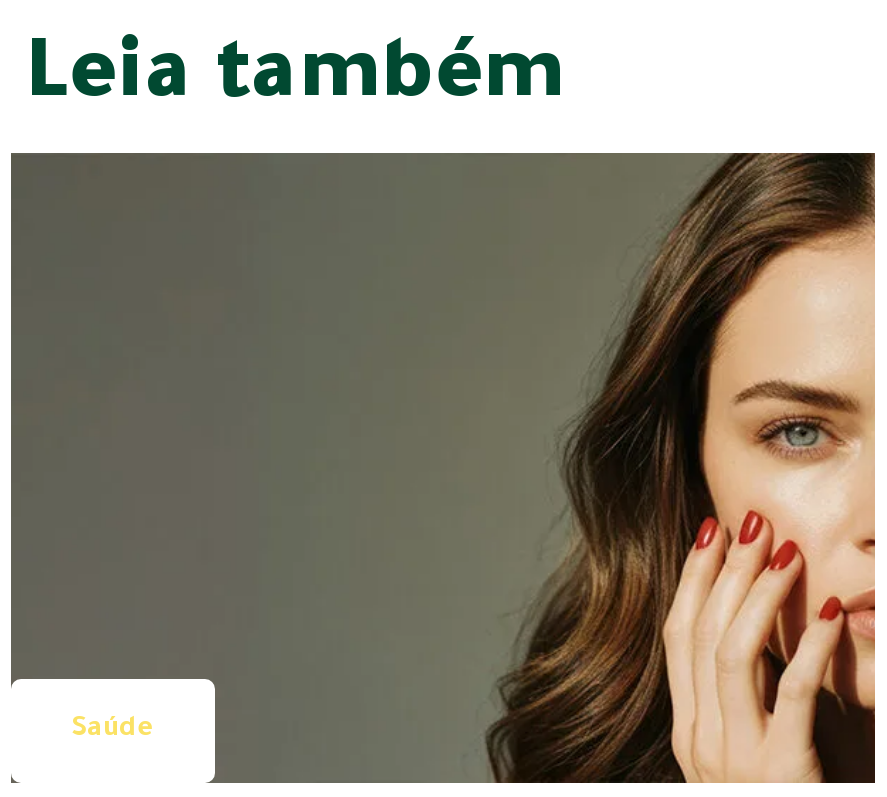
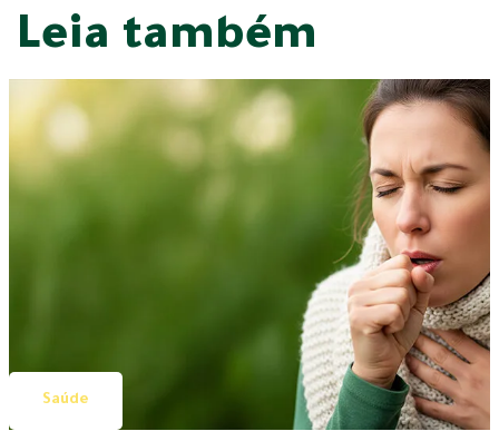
[9,151,877,785] [image] -> [8,78,491,431] [image]

